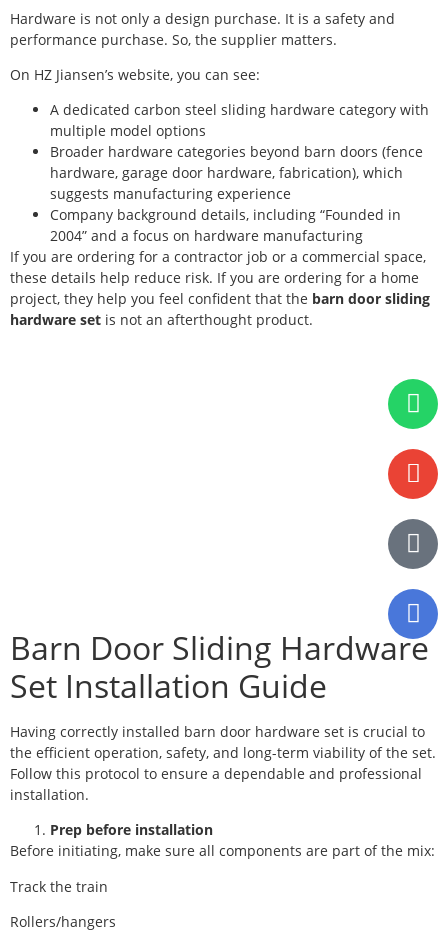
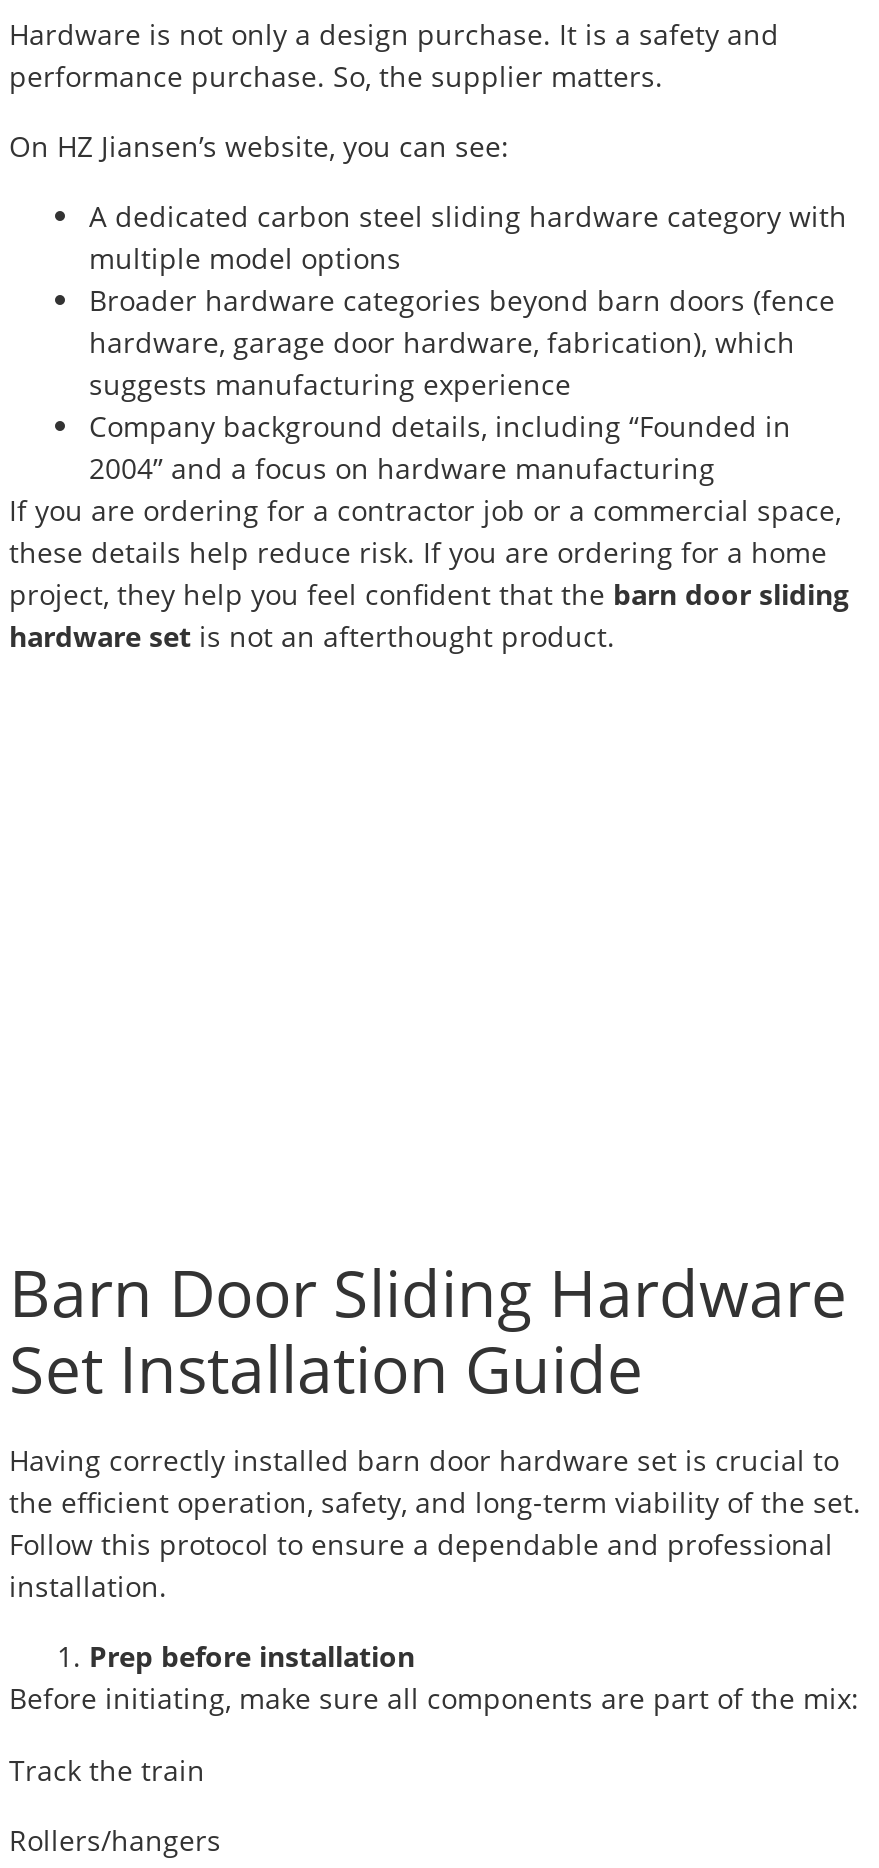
[387,378,439,430] [image] -> none
[387,448,439,500] [image] -> none
[387,518,439,570] [image] -> none
[387,588,439,630] [image] -> none

